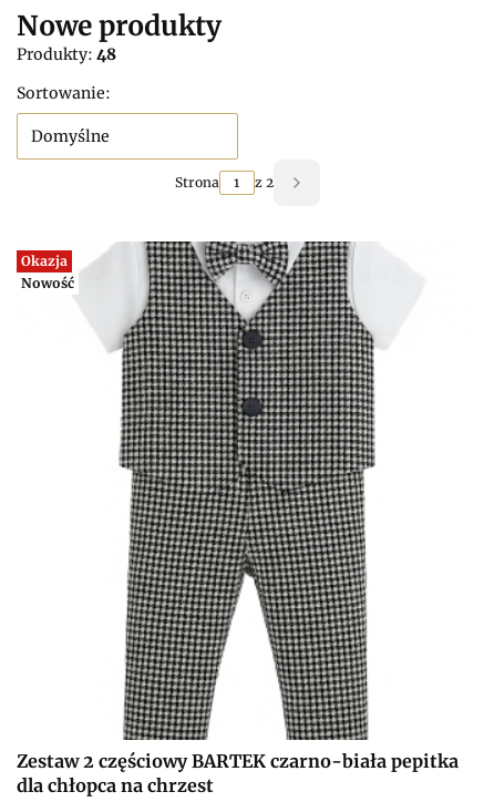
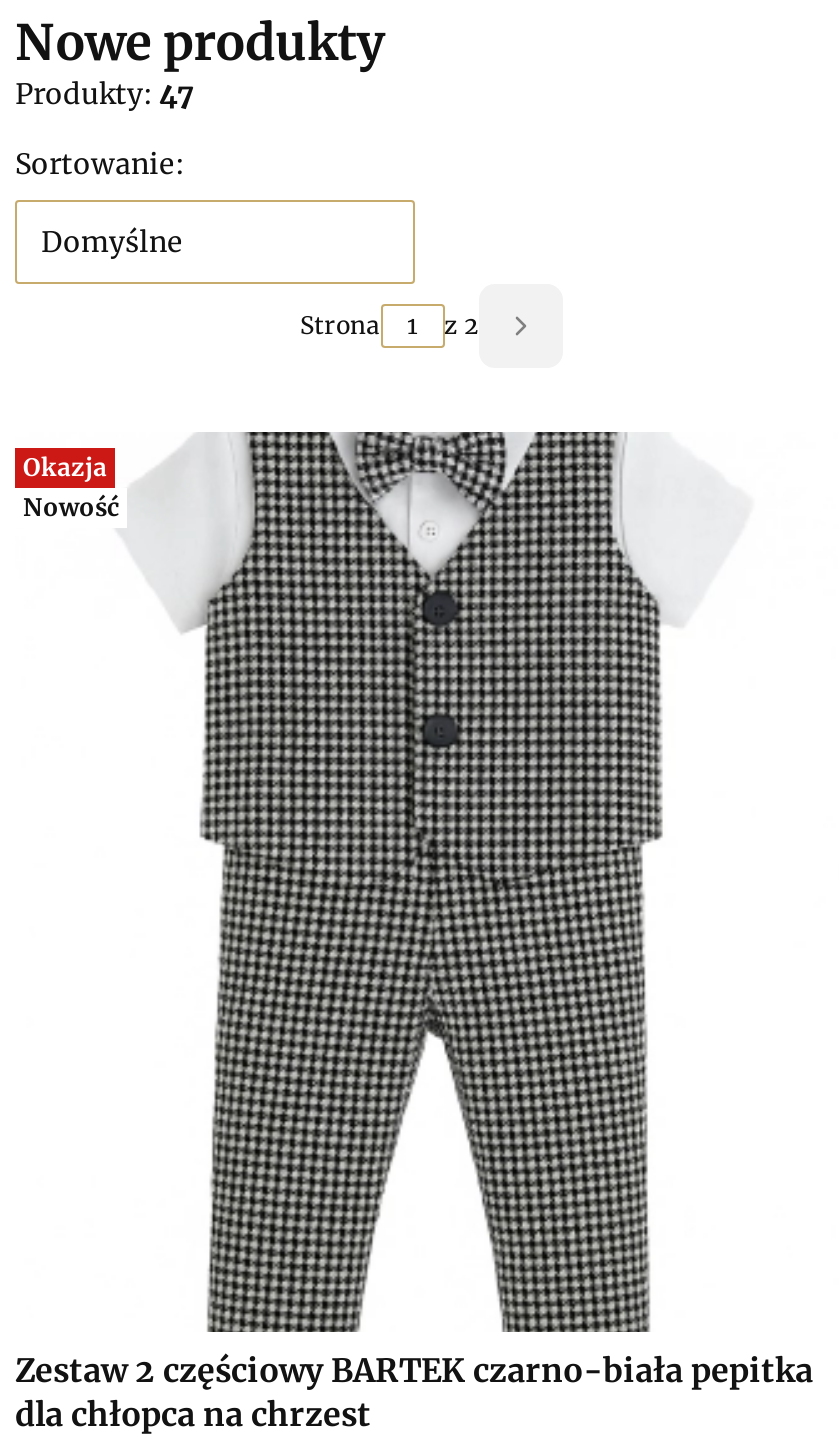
[17,44,116,64] Produkty: 48 -> [15,76,193,112] Produkty: 47

